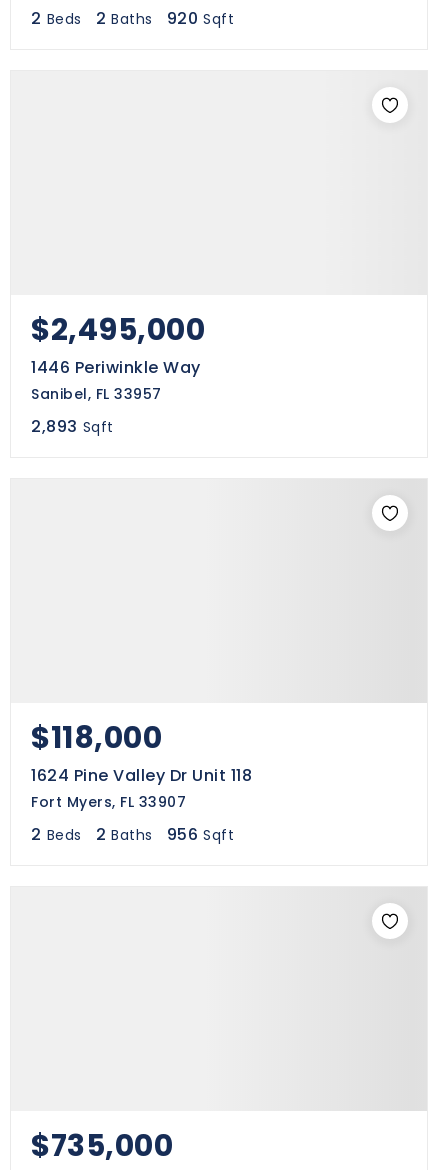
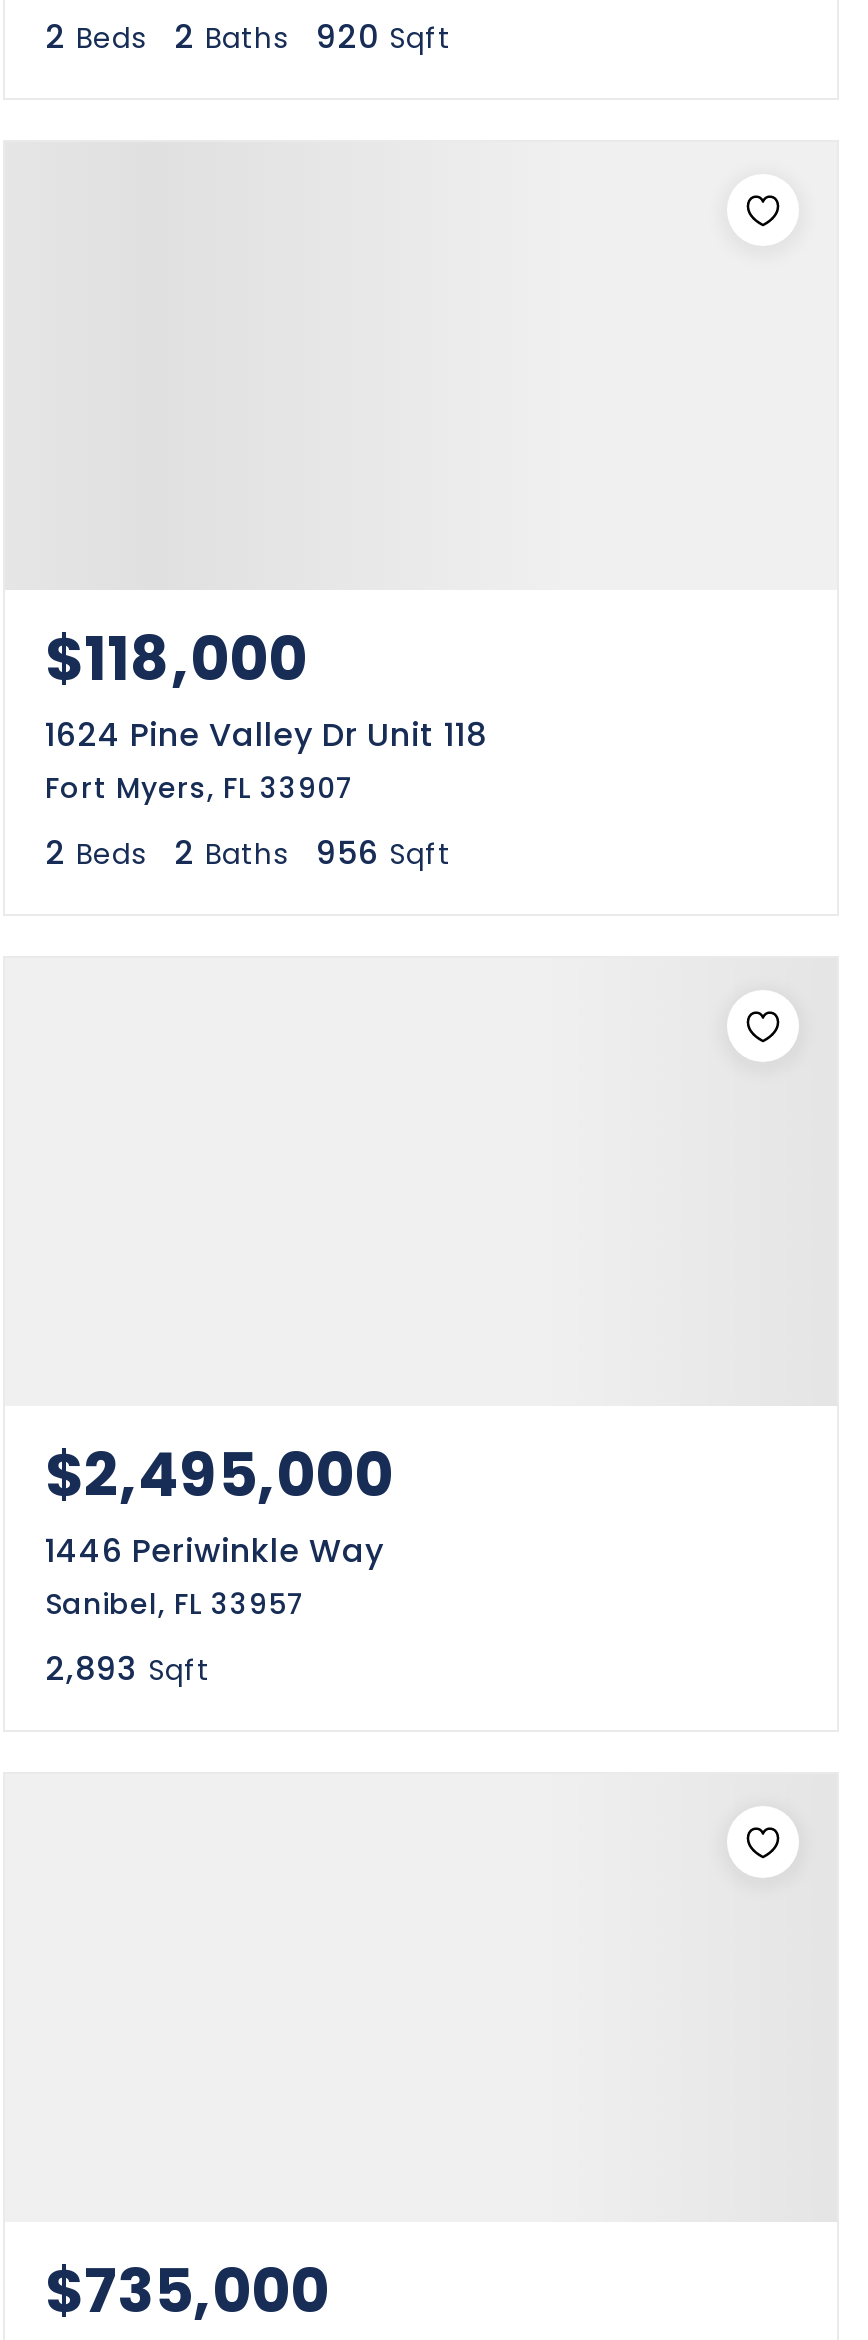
moved [31,309,205,438] -> [45,1434,393,1692]: $2,495,000 | 1446 Periwinkle Way | Sanibel, FL 33957 | 2,893 Sqft
moved [31,717,252,846] -> [45,618,487,876]: $118,000 | 1624 Pine Valley Dr Unit 118 | Fort Myers, FL 33907 | 2 Beds | 2 Baths | 956 Sqft

